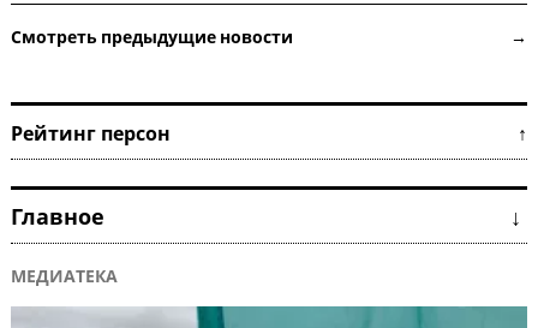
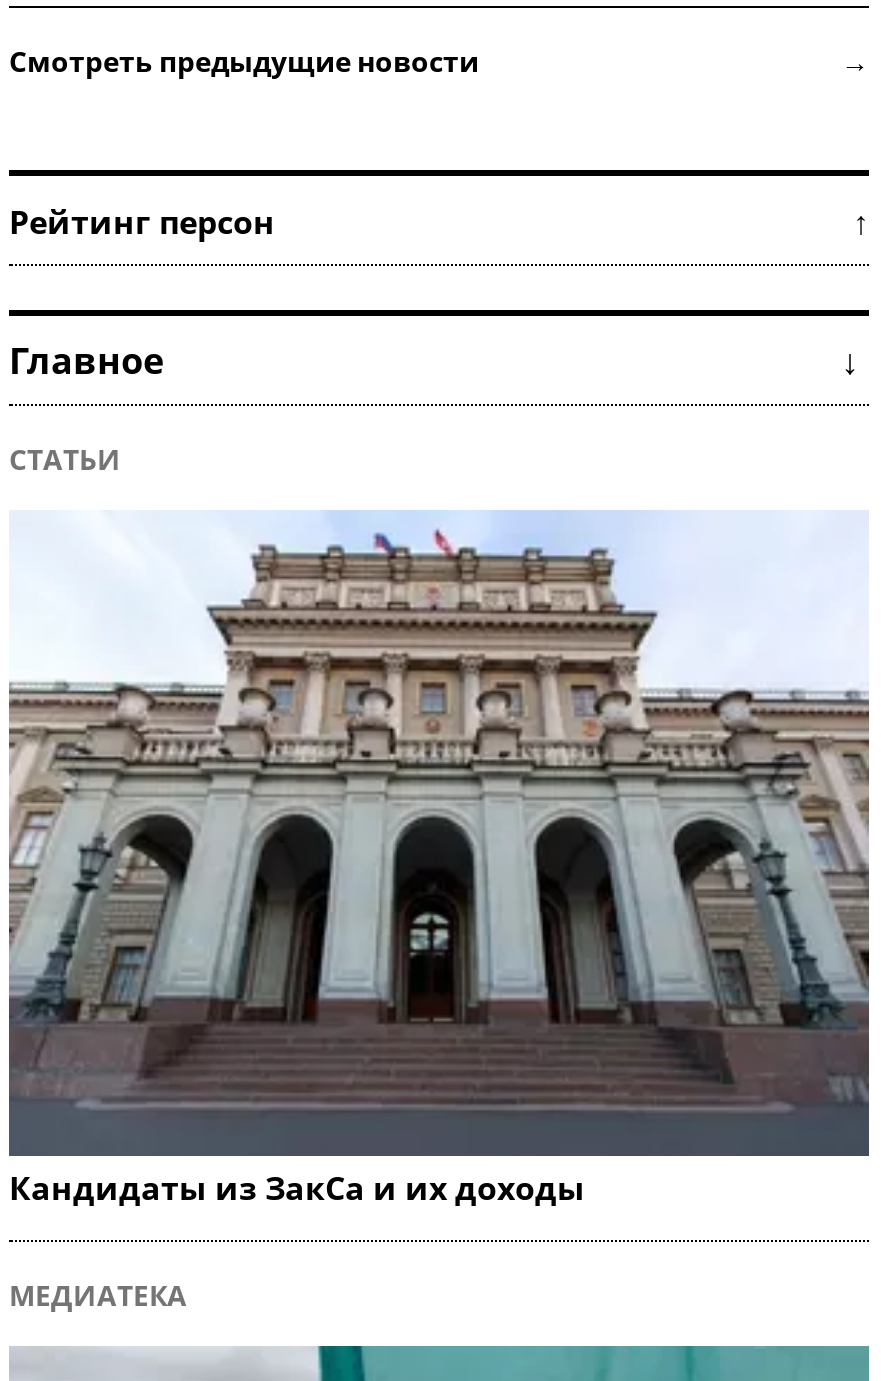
none -> [9,440,121,478] СТАТЬИ
none -> [9,510,871,1209] [image] | Кандидаты из ЗакСа и их доходы

